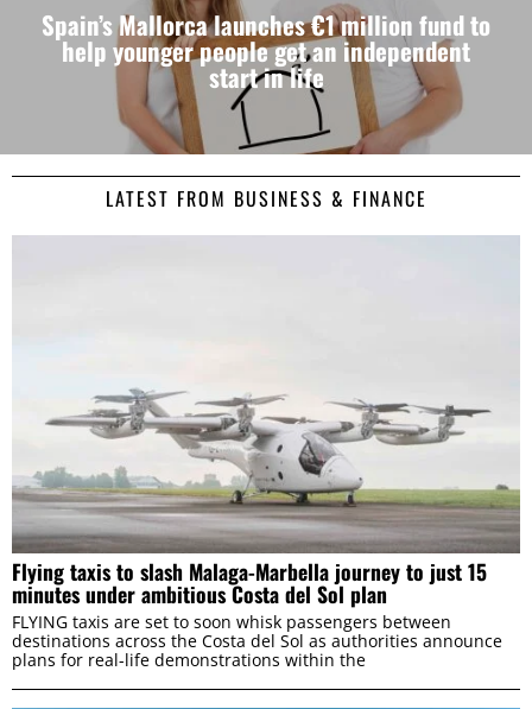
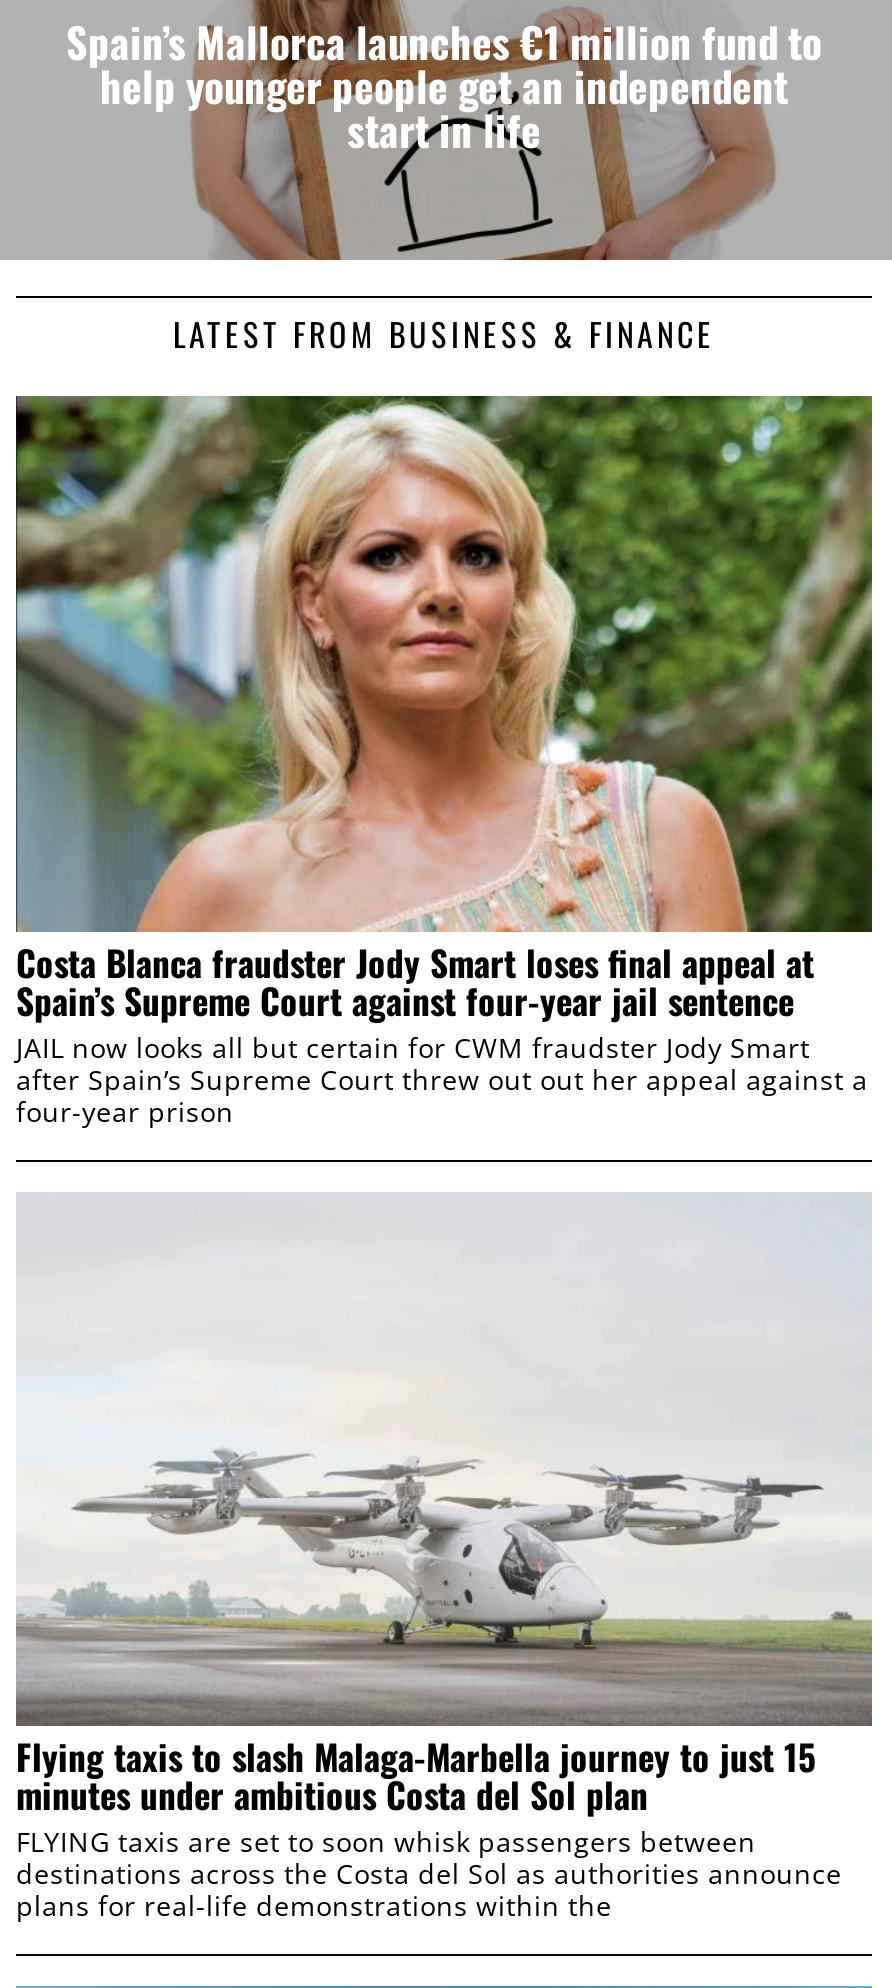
none -> [14,394,874,1130] [image] | Costa Blanca fraudster Jody Smart loses final appeal at | Spain’s Supreme Court against four-year jail sentence | JAIL now looks all but certain for CWM fraudster Jody Smart | after Spain’s Supreme Court threw out out her appeal against a | four-year prison

